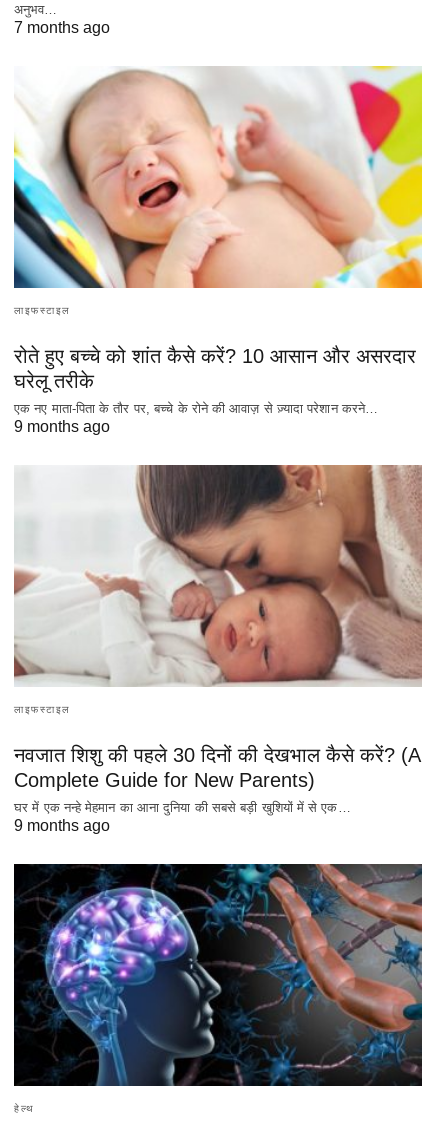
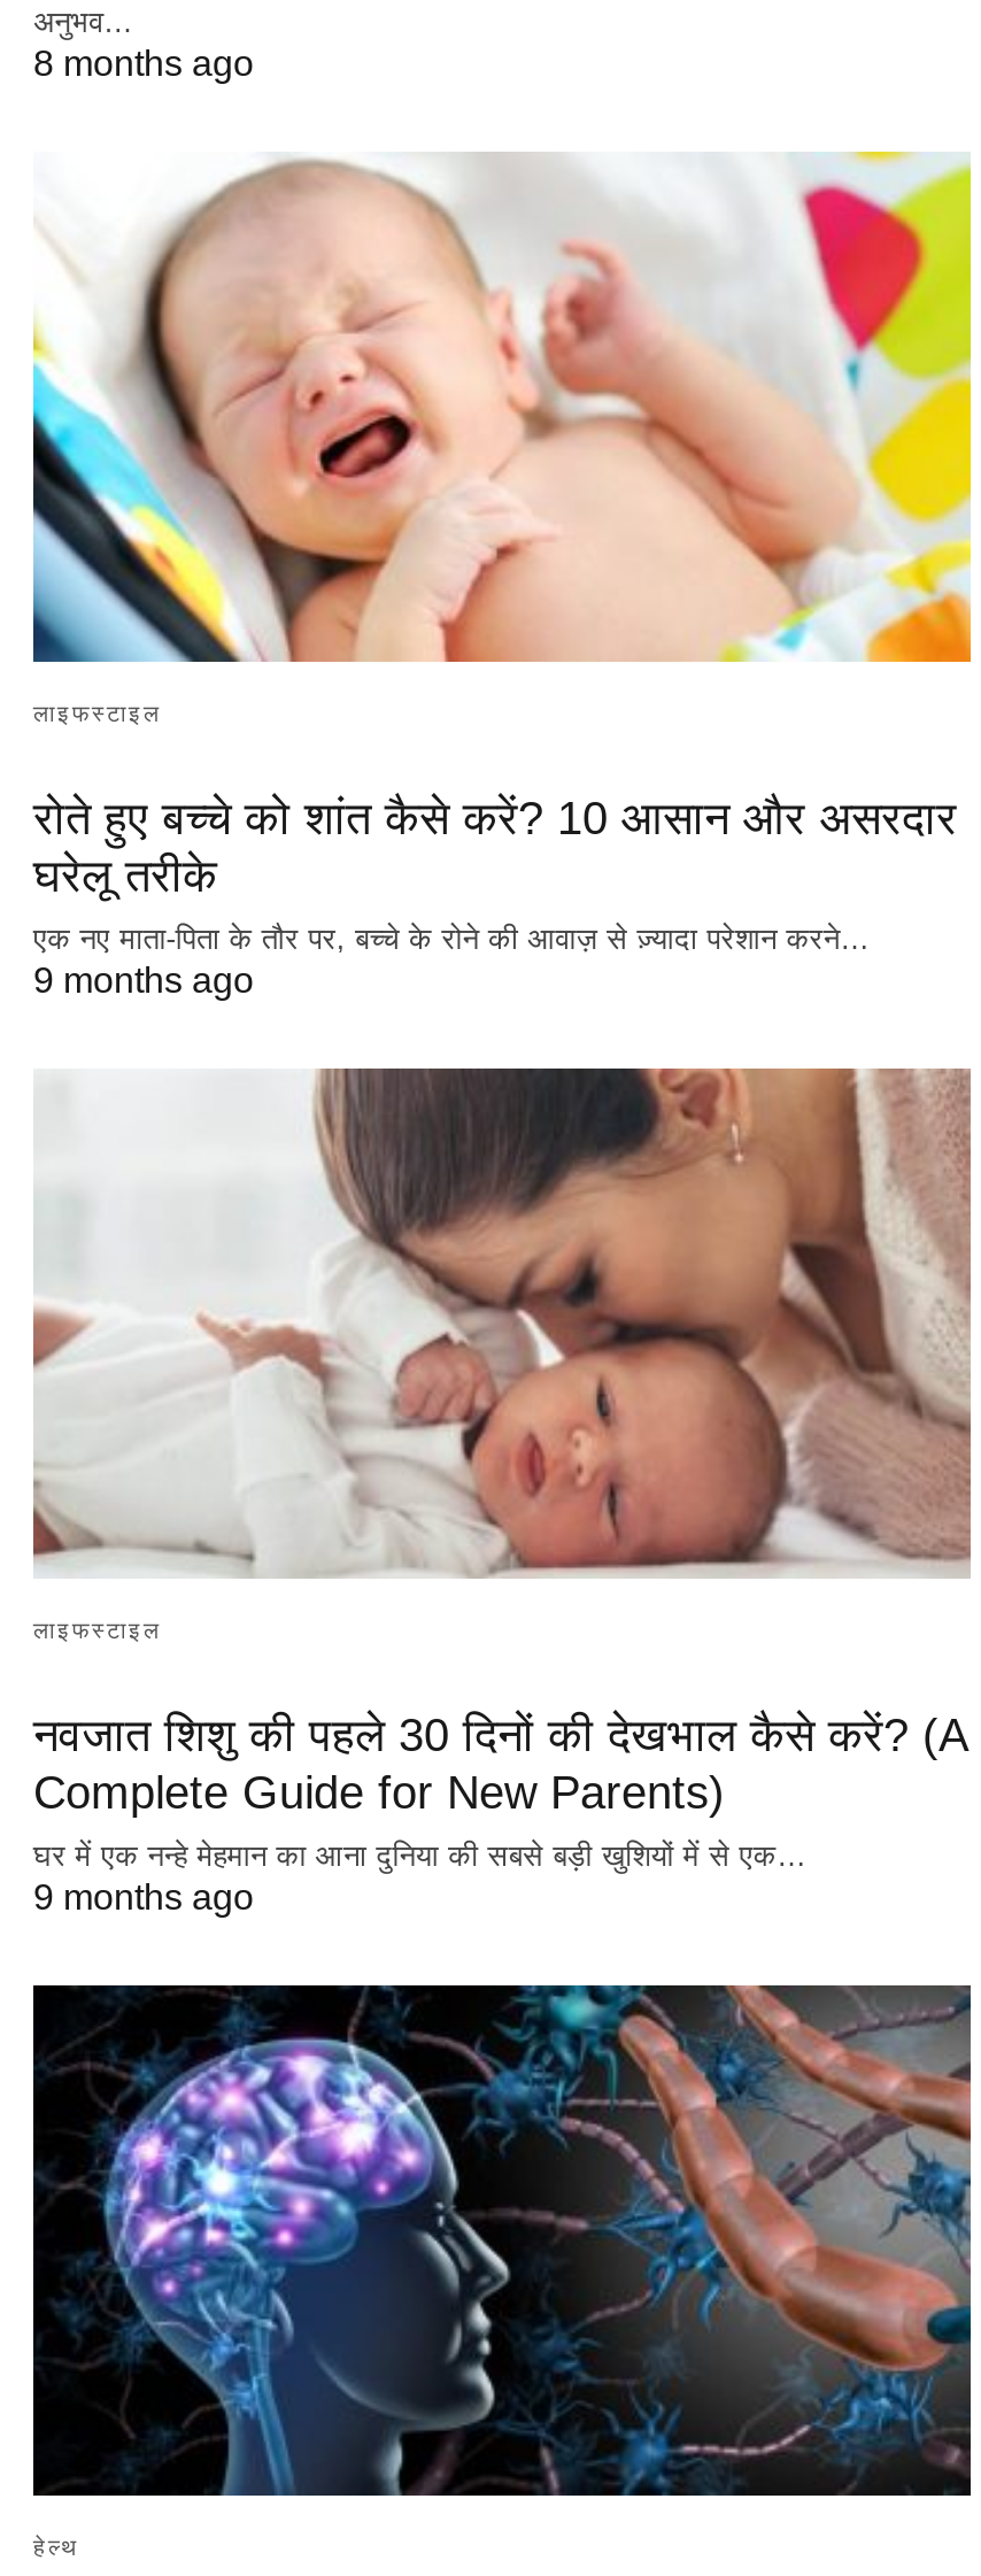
[14,19,110,36] 7 months ago -> [33,45,254,84] 8 months ago

